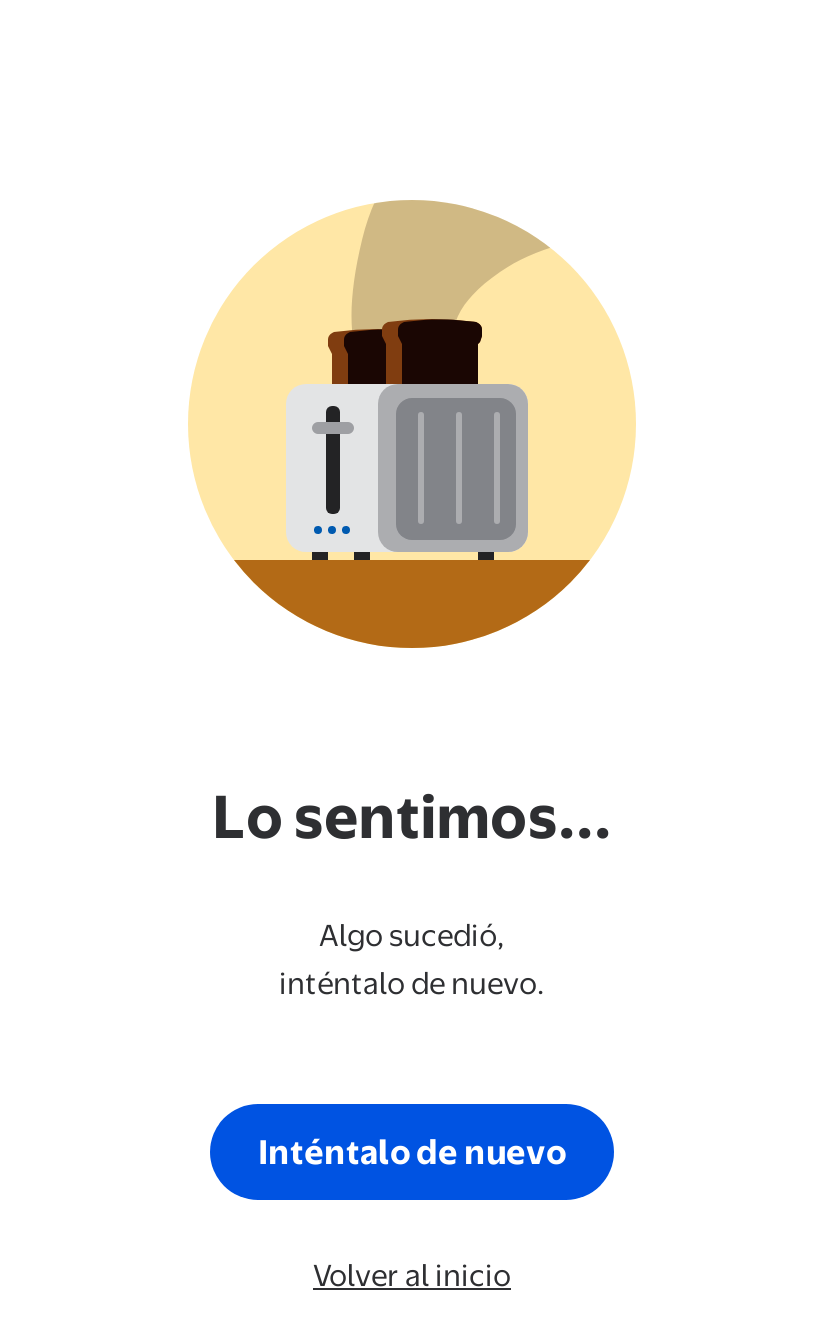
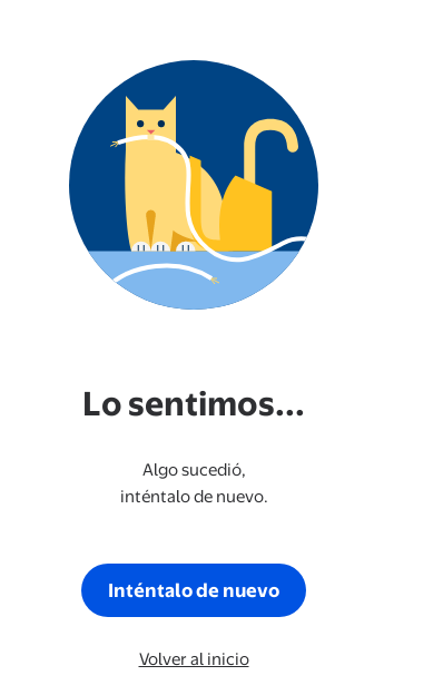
[188,200,636,650] [image] -> [68,59,319,311] [image]

